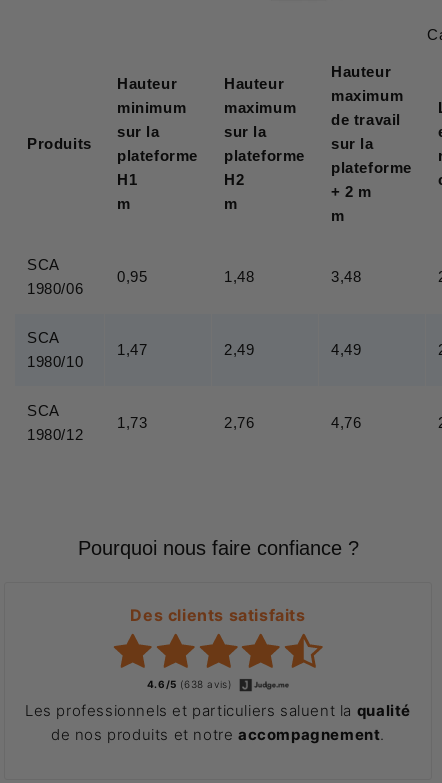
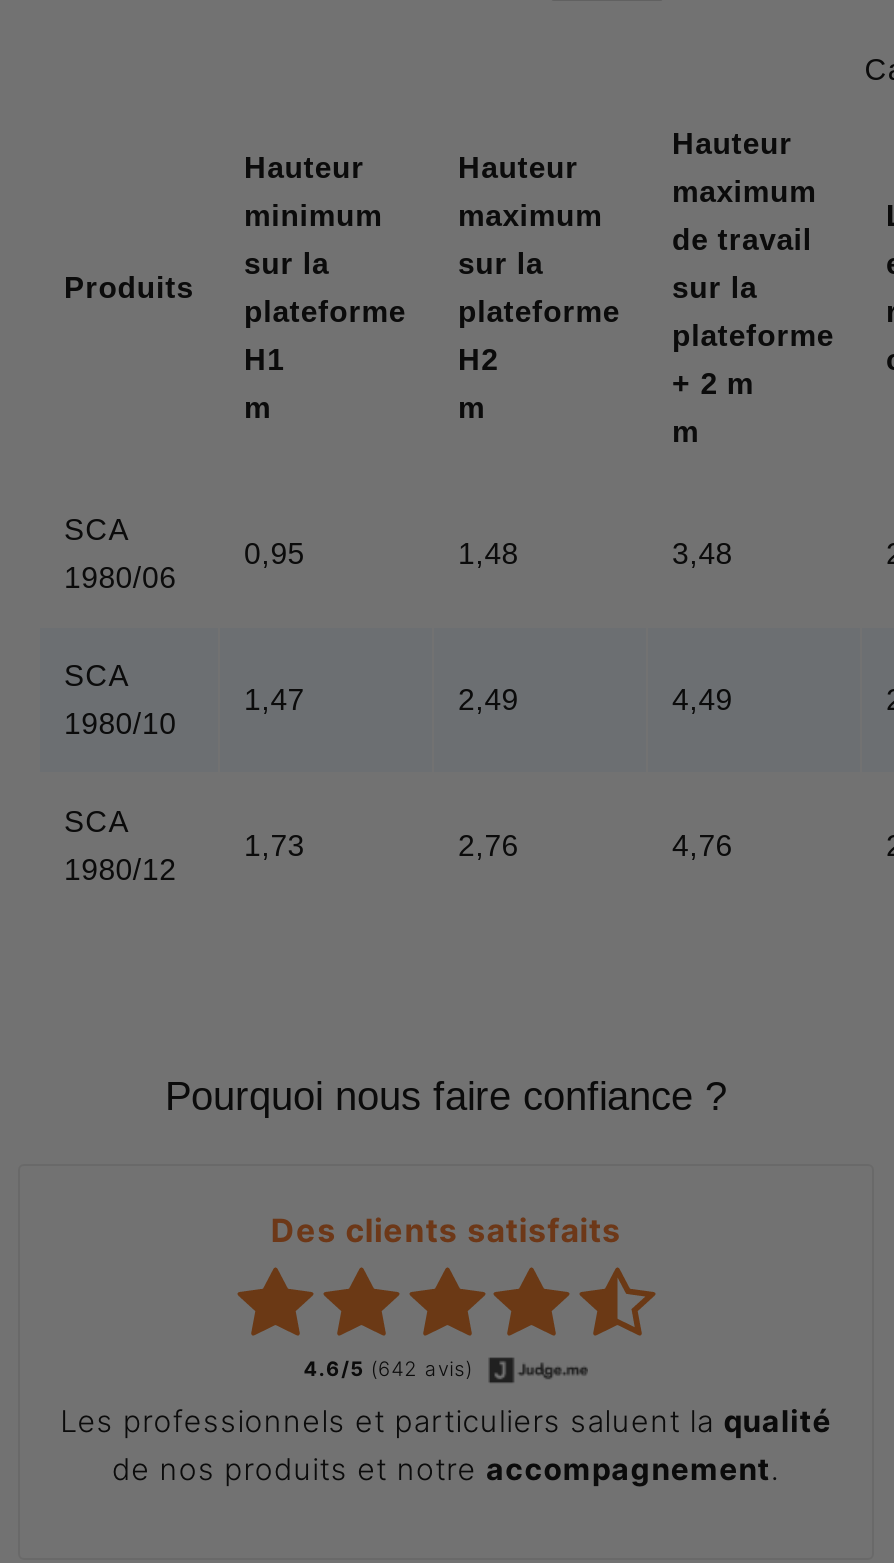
[147,678,235,690] 4.6/5 (638 avis) -> [304,1356,480,1380] 4.6/5 (642 avis)

